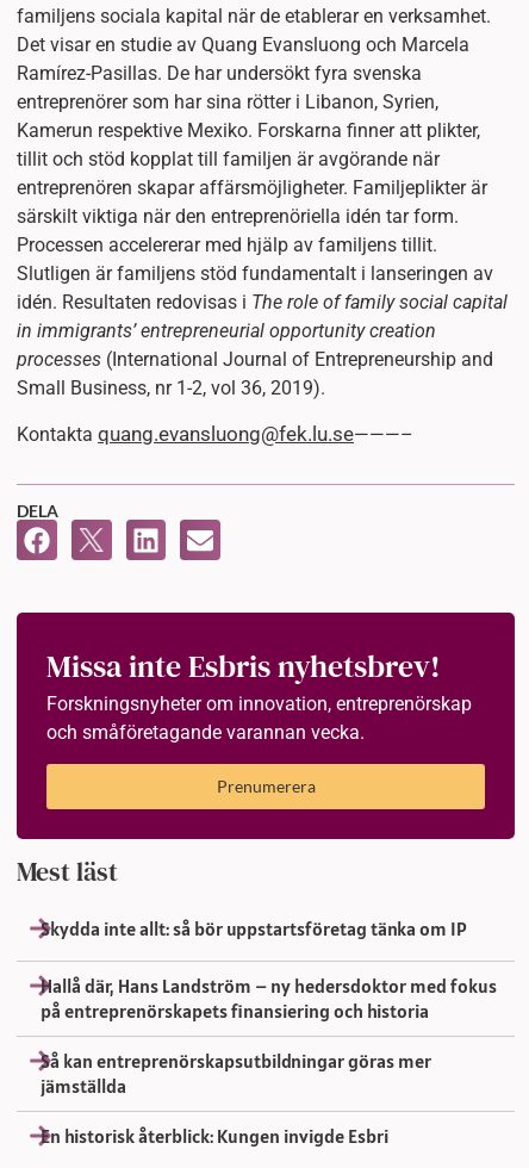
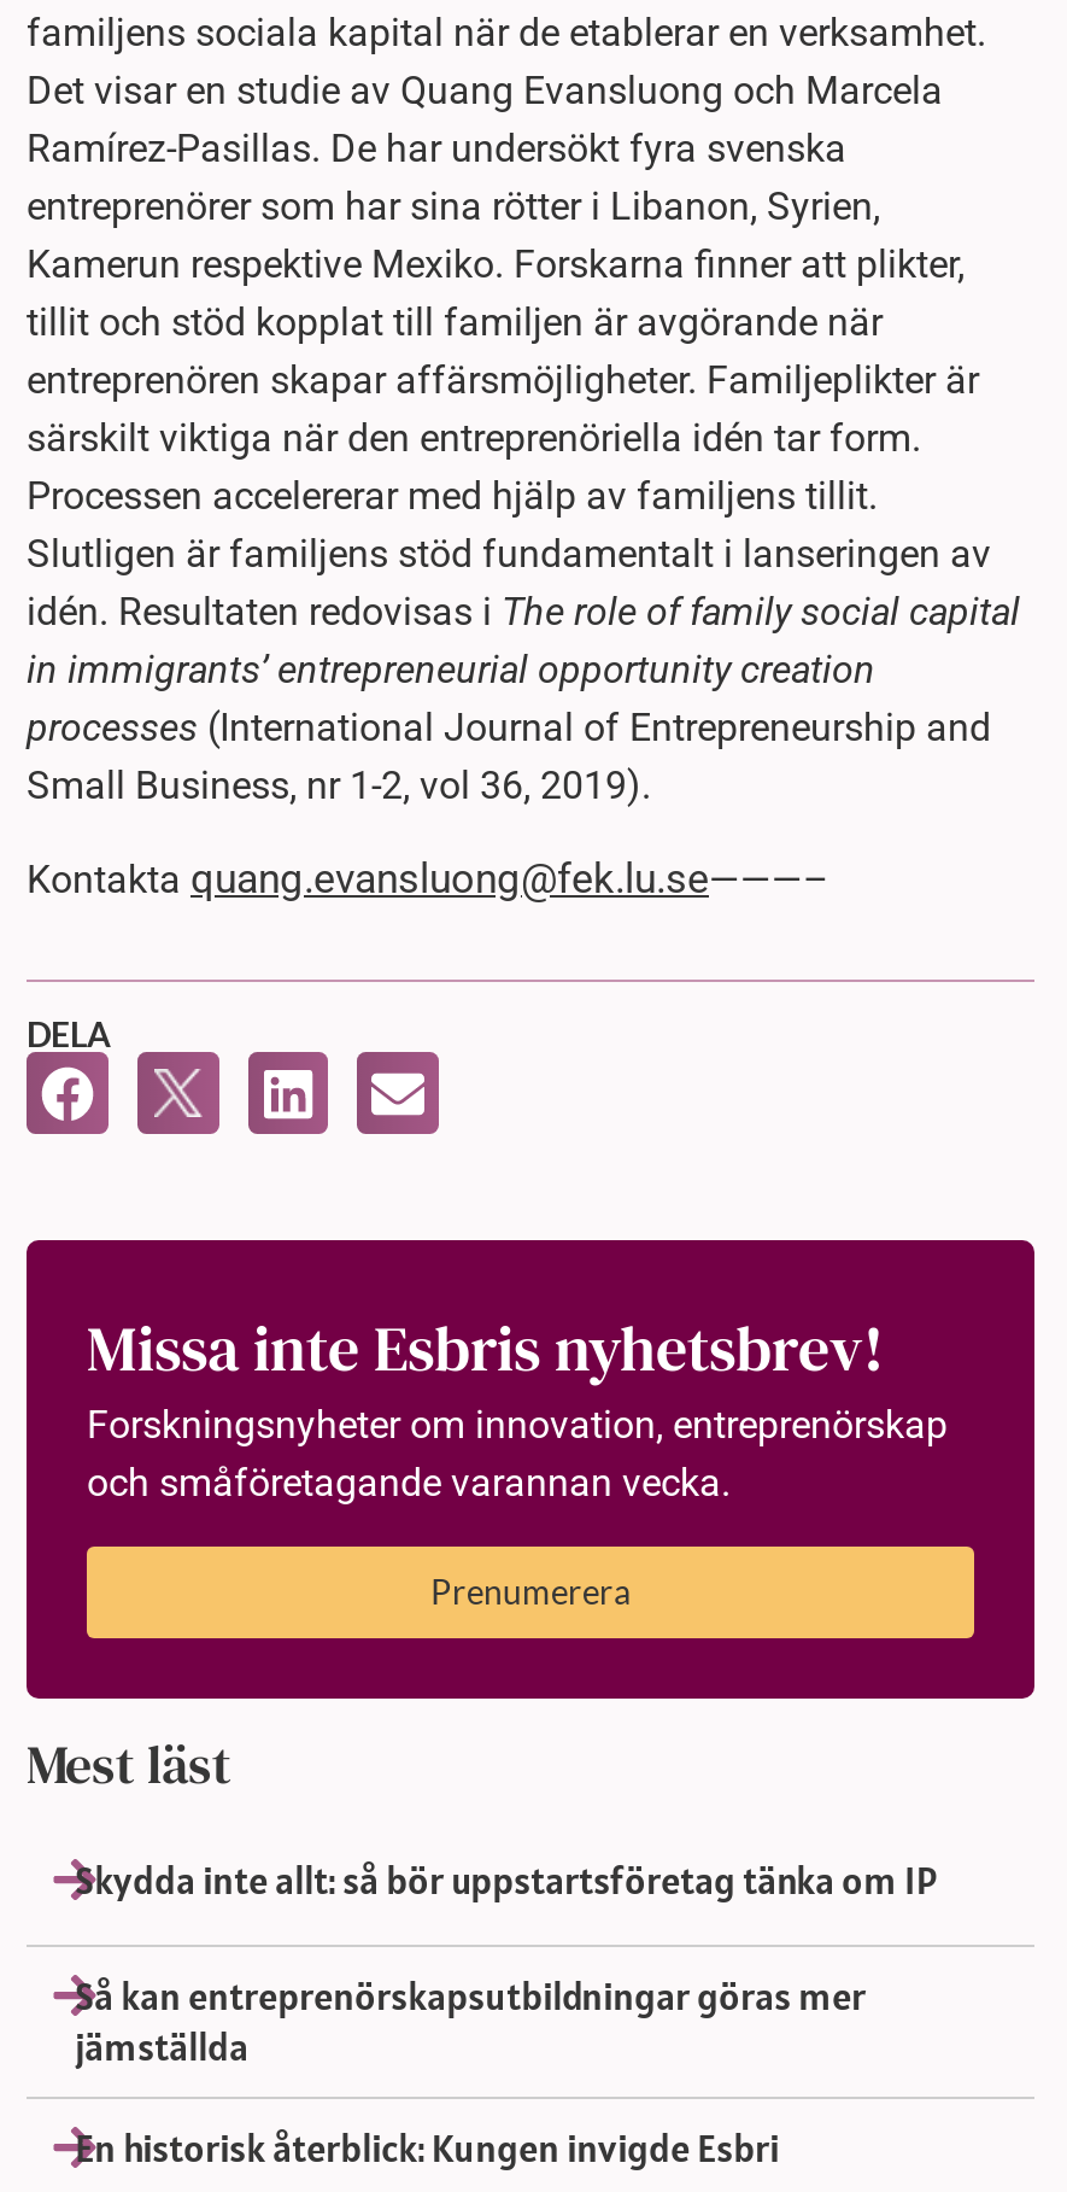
[41,974,497,1022] Hallå där, Hans Landström – ny hedersdoktor med fokus | på entreprenörskapets finansiering och historia -> none

